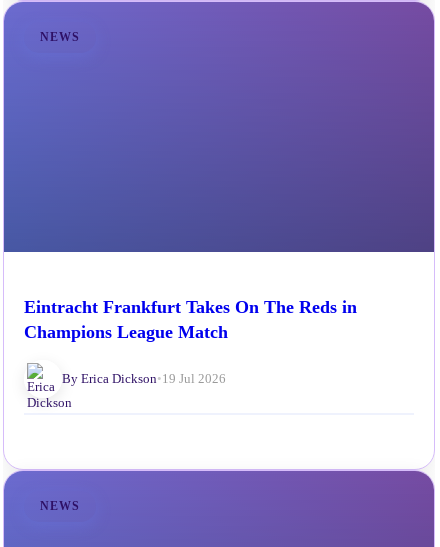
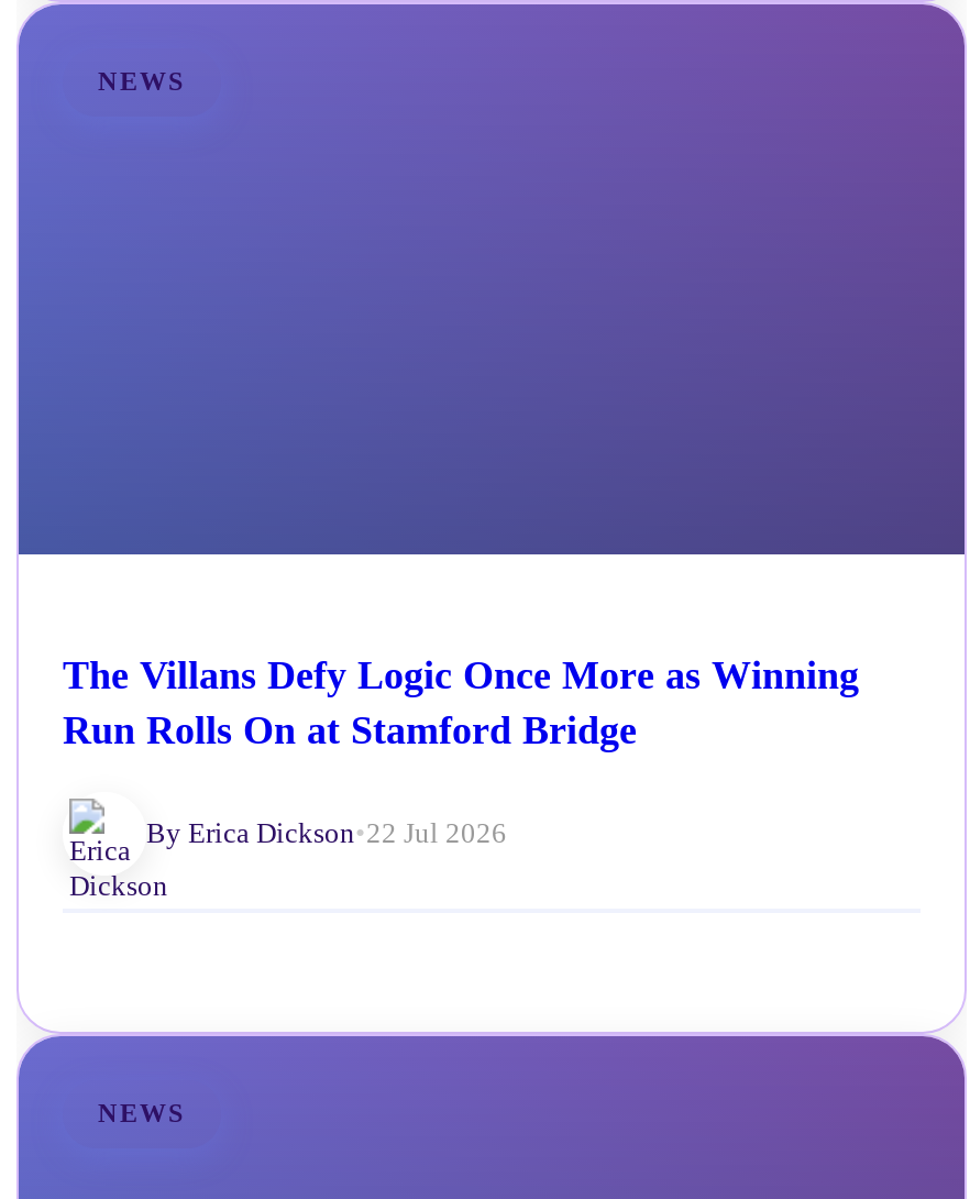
[24,297,357,342] Eintracht Frankfurt Takes On The Reds in | Champions League Match -> [63,654,859,753] The Villans Defy Logic Once More as Winning | Run Rolls On at Stamford Bridge
[62,371,226,386] By Erica Dickson • 19 Jul 2026 -> [146,817,507,850] By Erica Dickson • 22 Jul 2026

